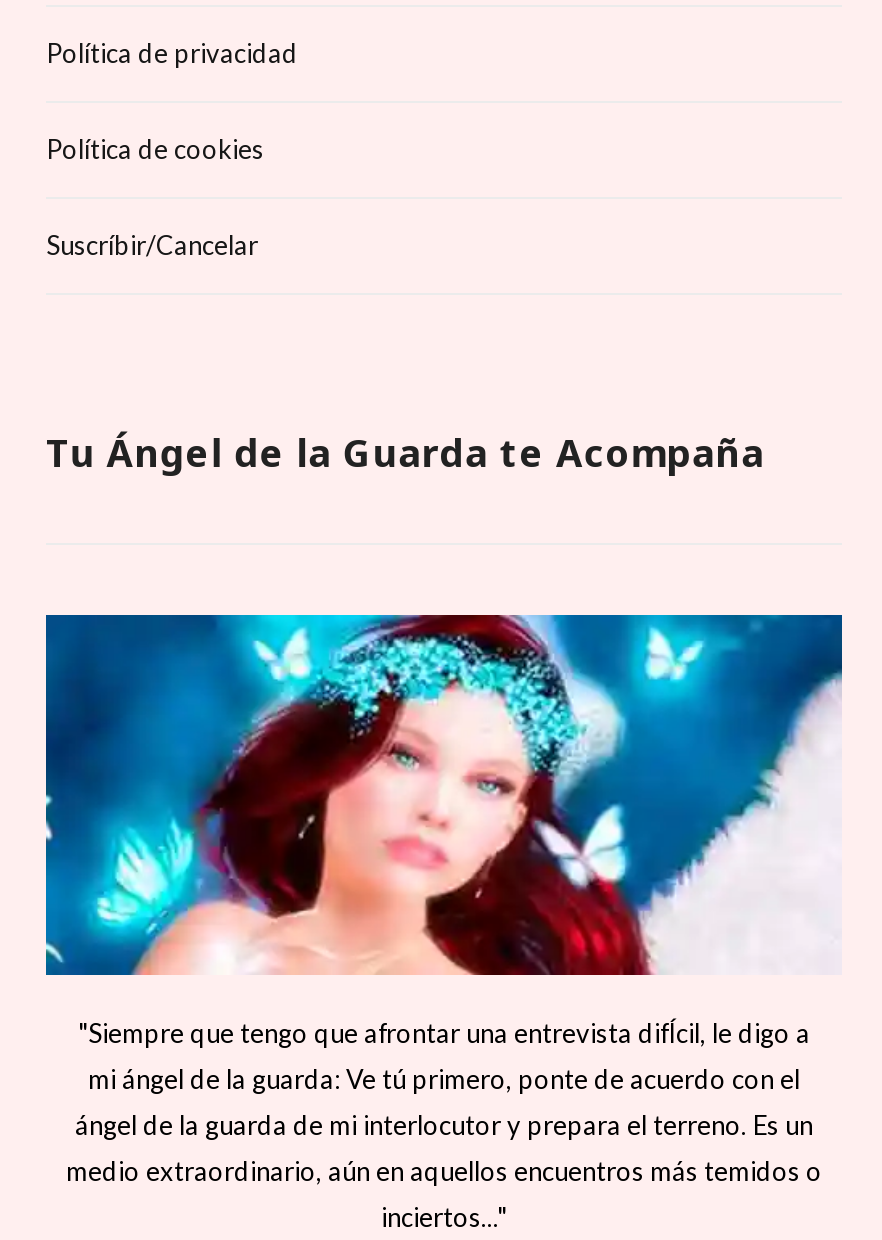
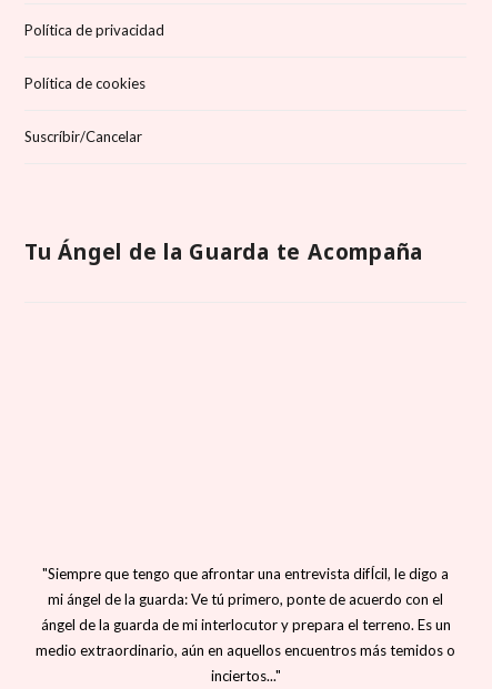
[44,613,844,977] [image] -> none

